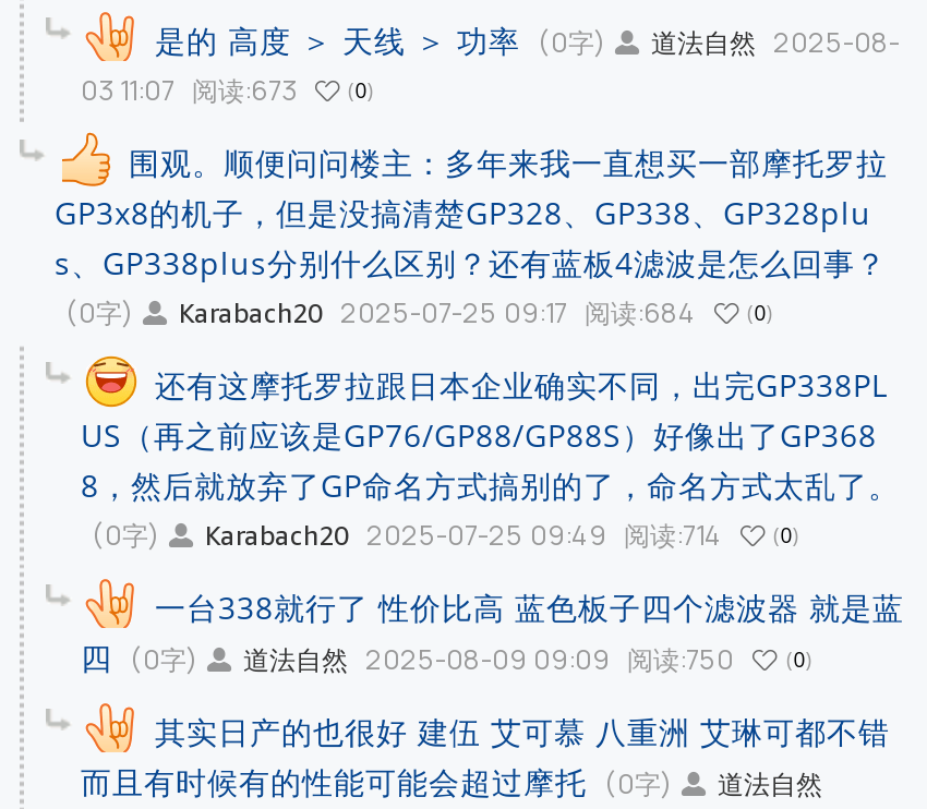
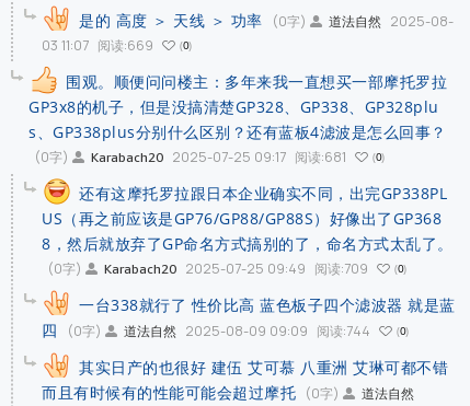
[81,72,367,109] 03 11:07 阅读:673 0 -> [42,36,189,55] 03 11:07 阅读:669 0
[179,294,696,331] Karabach20 2025-07-25 09:17 阅读:684 -> [91,148,346,166] Karabach20 2025-07-25 09:17 阅读:681
[205,517,722,554] Karabach20 2025-07-25 09:49 阅读:714 -> [104,259,368,278] Karabach20 2025-07-25 09:49 阅读:709
[243,641,734,678] 道法自然 2025-08-09 09:09 阅读:750 -> [123,322,370,340] 道法自然 2025-08-09 09:09 阅读:744

